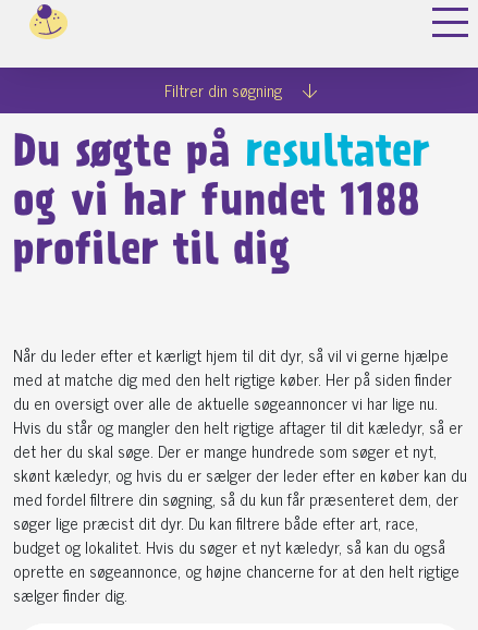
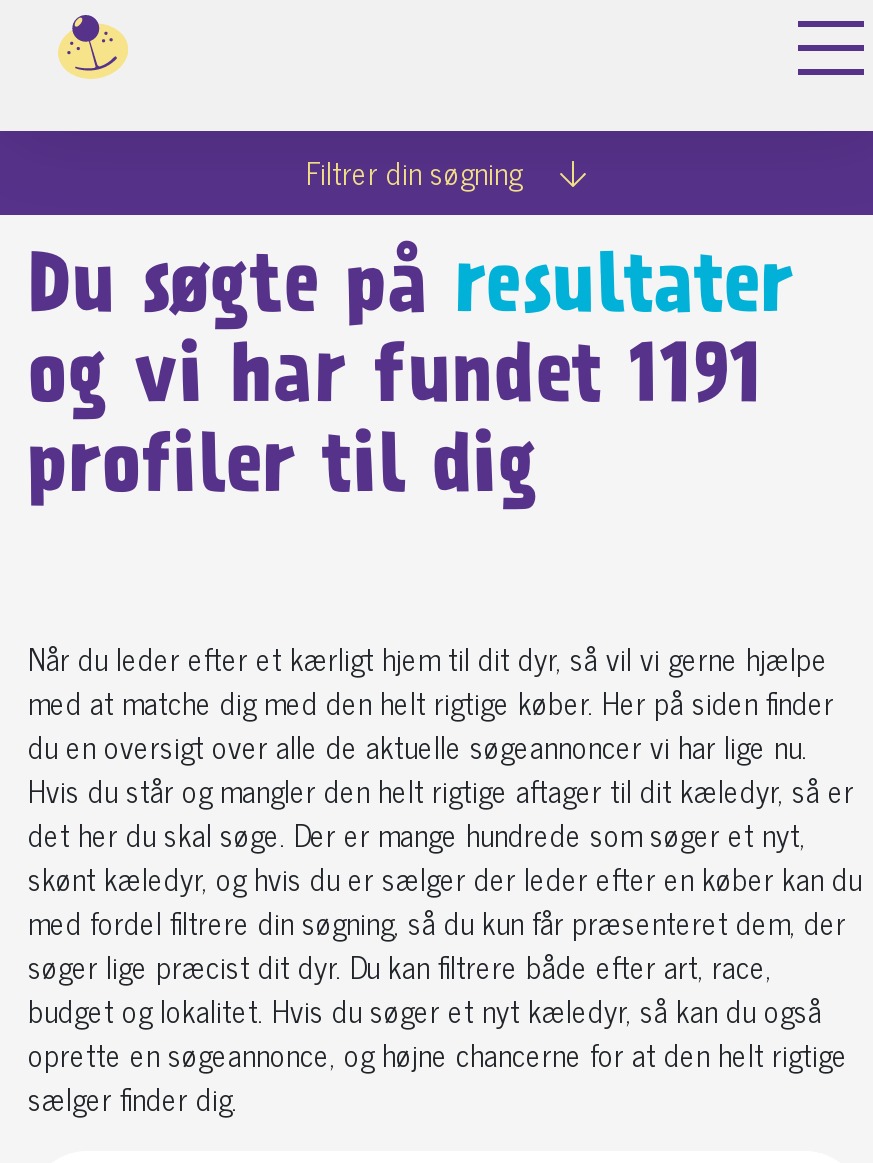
[13,184,419,225] og vi har fundet 1188 -> [28,345,764,419] og vi har fundet 1191

